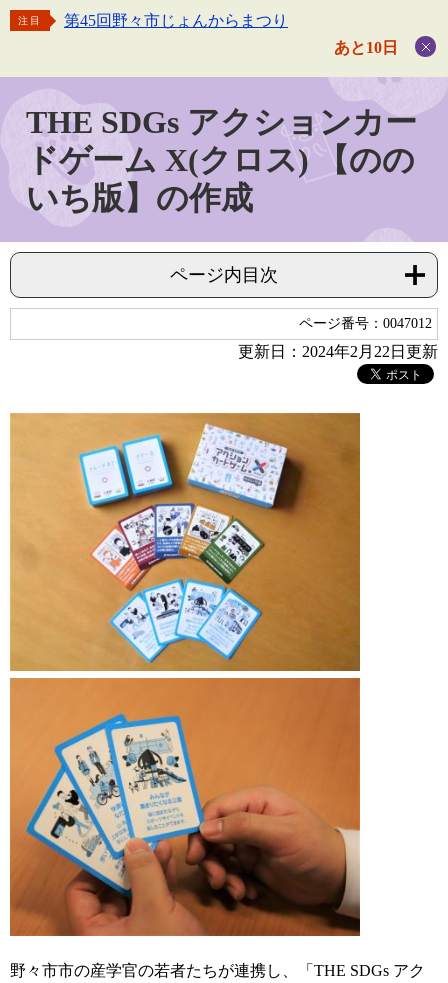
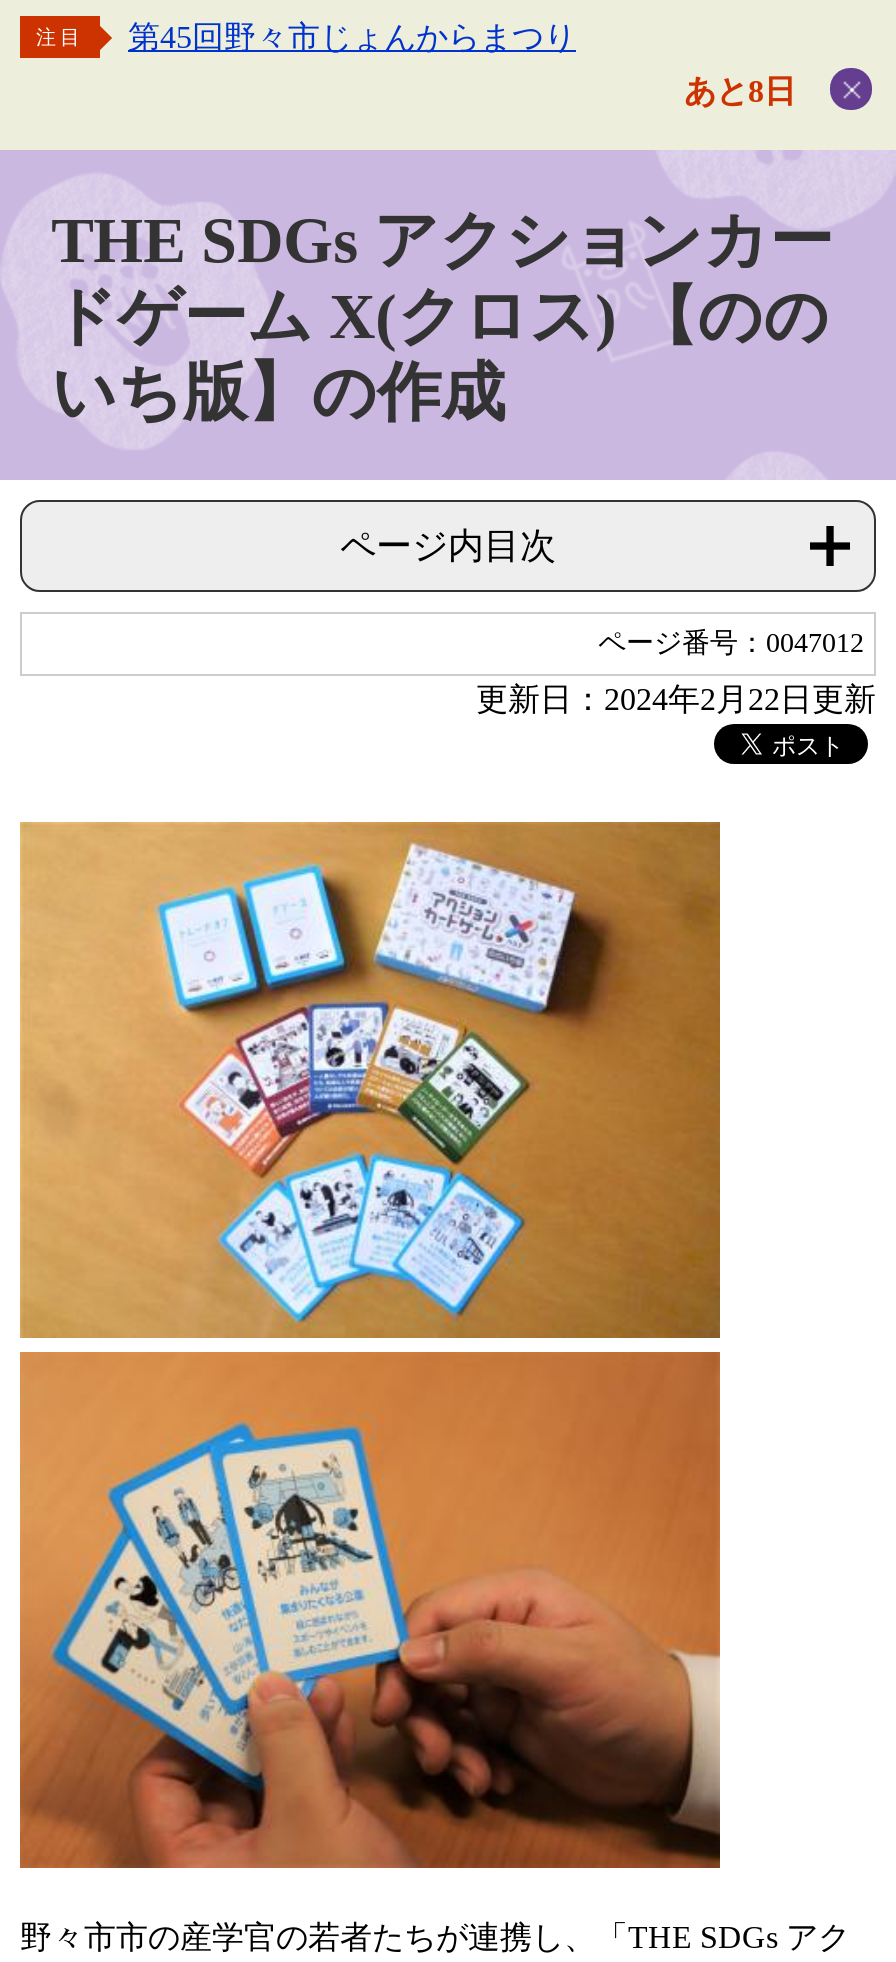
[334,39,398,56] あと10日 -> [684,74,796,108] あと8日

